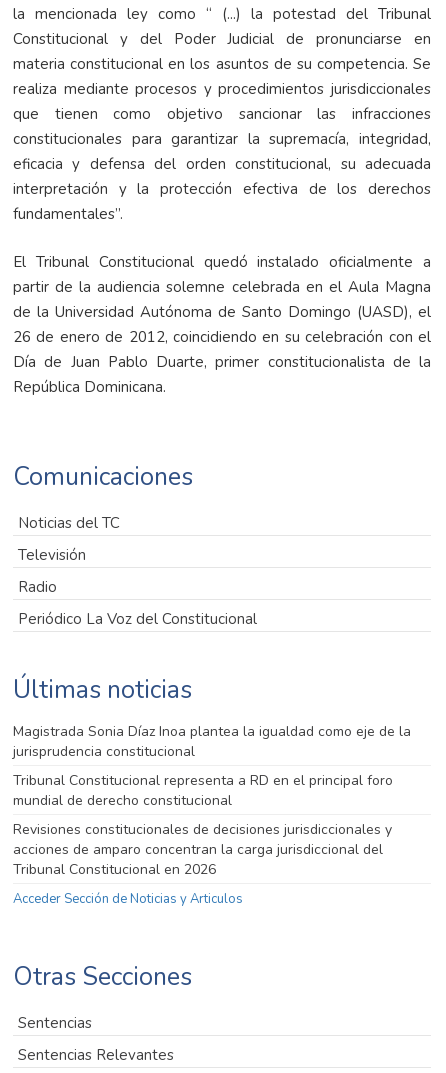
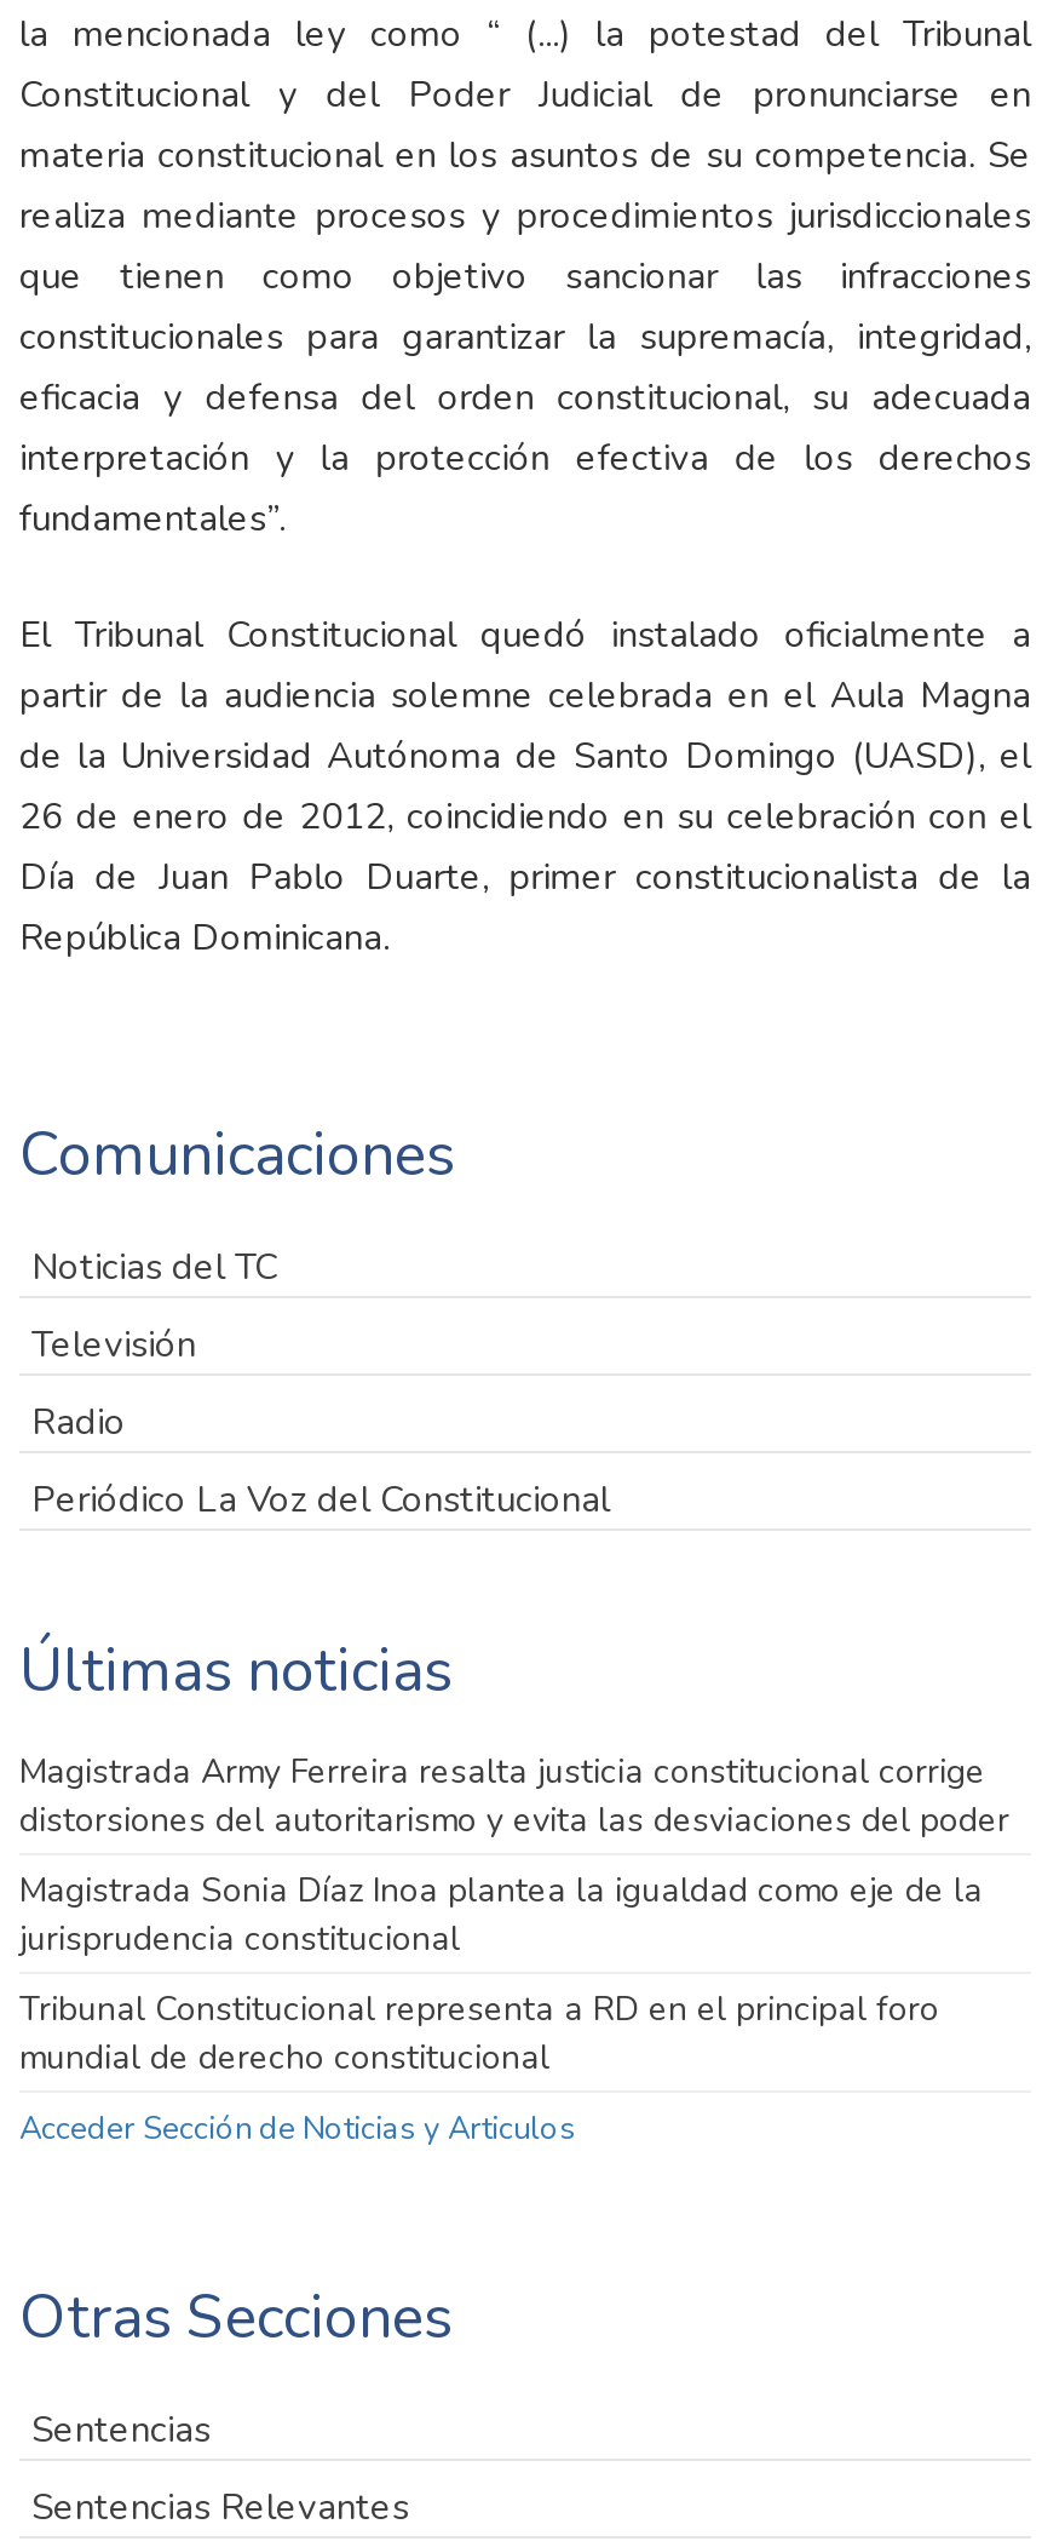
none -> [19,1749,1009,1844] Magistrada Army Ferreira resalta justicia constitucional corrige | distorsiones del autoritarismo y evita las desviaciones del poder
moved [13,722,411,810] -> [19,1868,983,2081]: Magistrada Sonia Díaz Inoa plantea la igualdad como eje de la | jurisprudencia constitucional | Tribunal Constitucional representa a RD en el principal foro | mundial de derecho constitucional
[13,820,392,879] Revisiones constitucionales de decisiones jurisdiccionales y | acciones de amparo concentran la carga jurisdiccional del | Tribunal Constitucional en 2026 -> none

